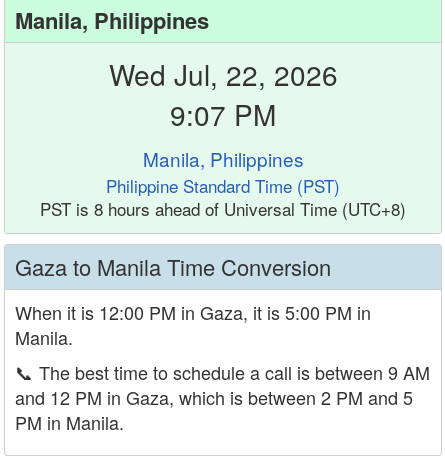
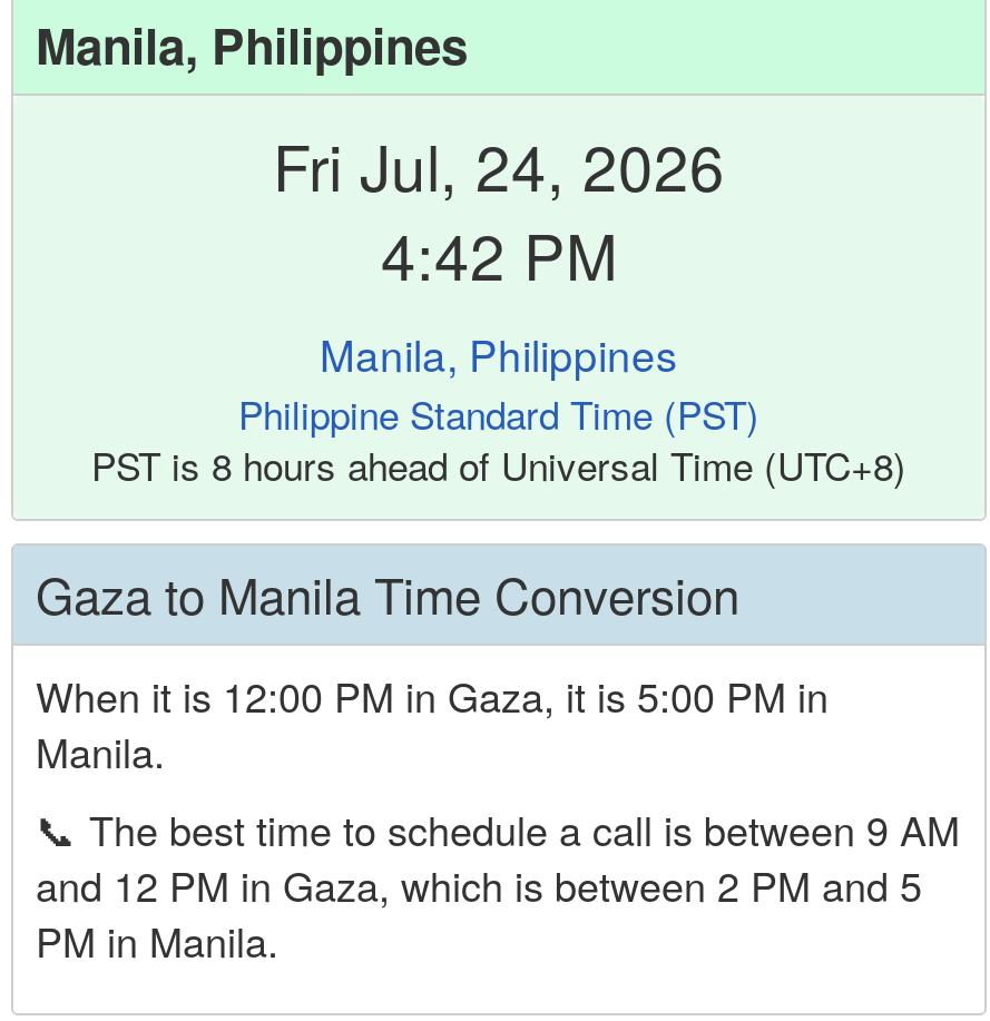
[108,54,337,94] Wed Jul, 22, 2026 -> [273,120,725,209] Fri Jul, 24, 2026
[170,94,276,134] 9:07 PM -> [381,209,617,298] 4:42 PM

